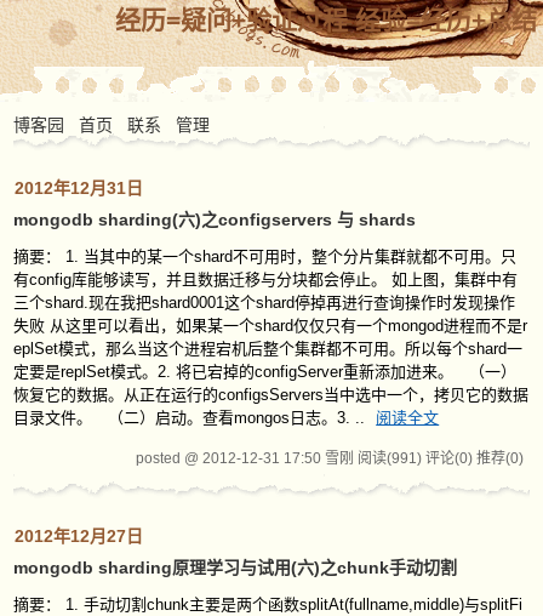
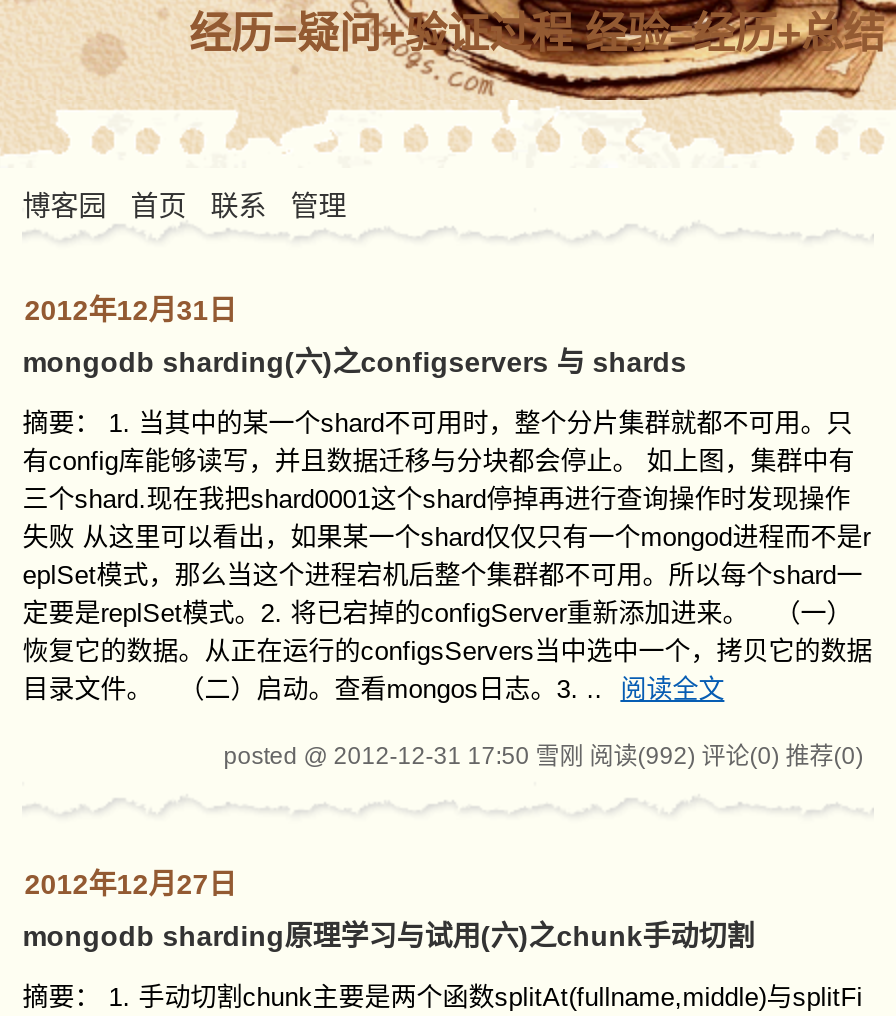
[136,450,523,467] posted @ 2012-12-31 17:50 雪刚阅读(991) 评论(0) 推荐(0) -> [224,742,864,770] posted @ 2012-12-31 17:50 雪刚阅读(992) 评论(0) 推荐(0)

